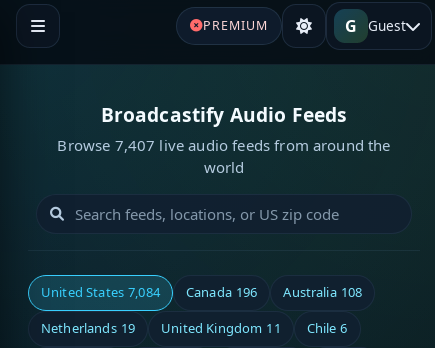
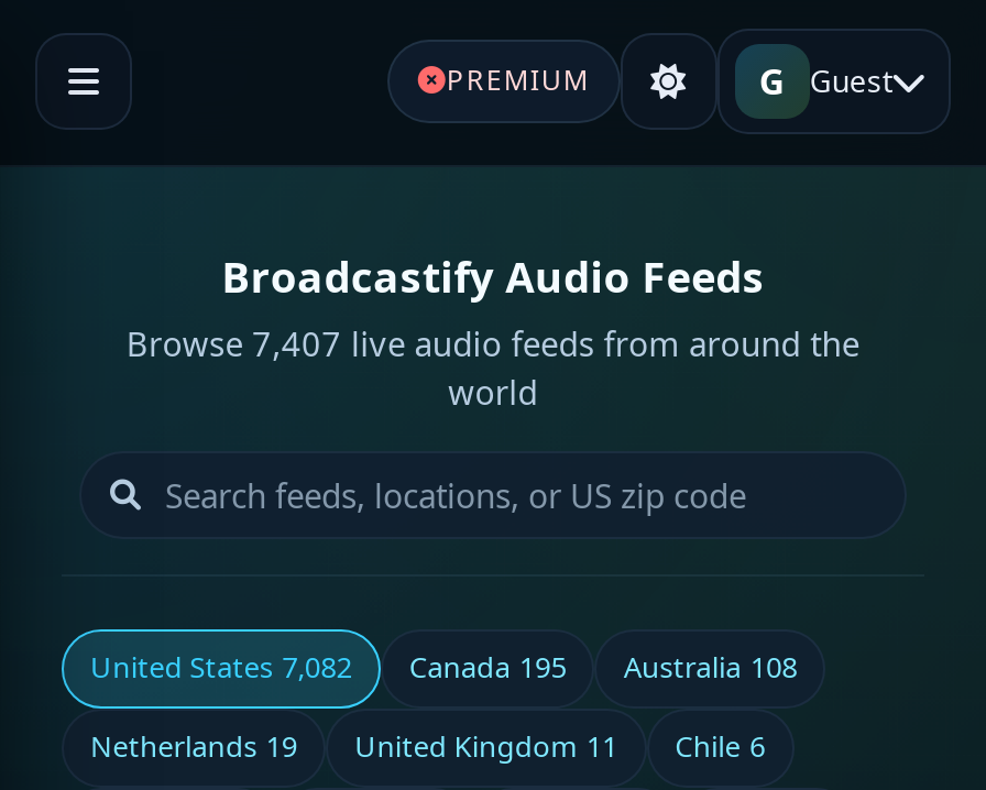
[41,283,160,301] United States 7,084 -> [90,648,352,688] United States 7,082
[186,283,257,301] Canada 196 -> [409,648,567,688] Canada 195

